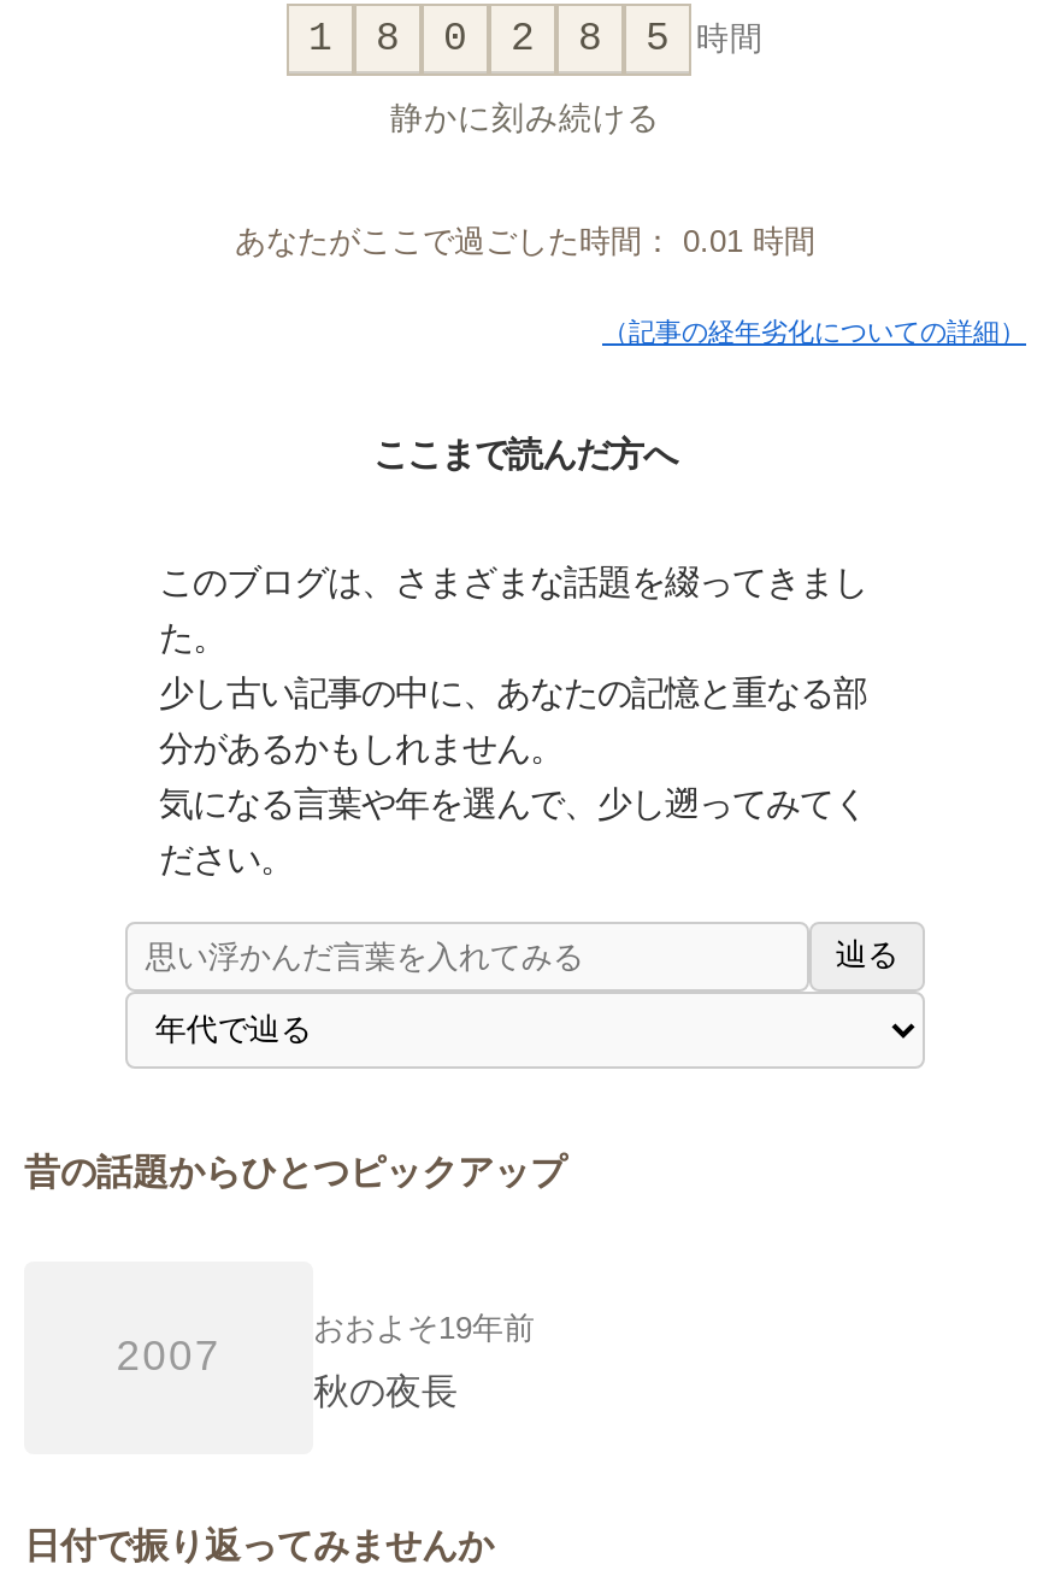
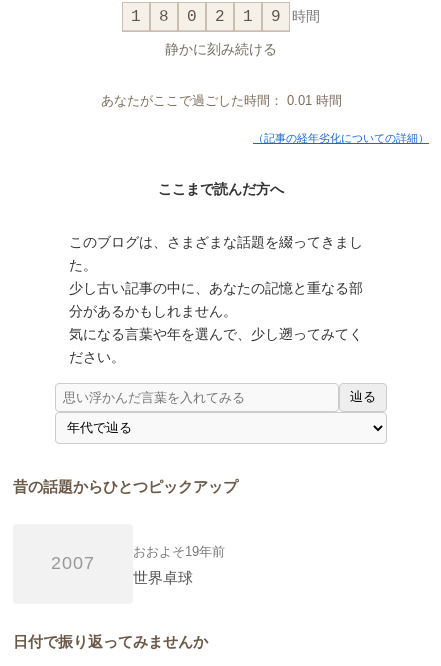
[578,17,602,62] 8 -> [243,7,253,26] 1
[646,17,670,62] 5 -> [271,7,281,26] 9
[313,1369,458,1410] 秋の夜長 -> [133,568,193,585] 世界卓球

